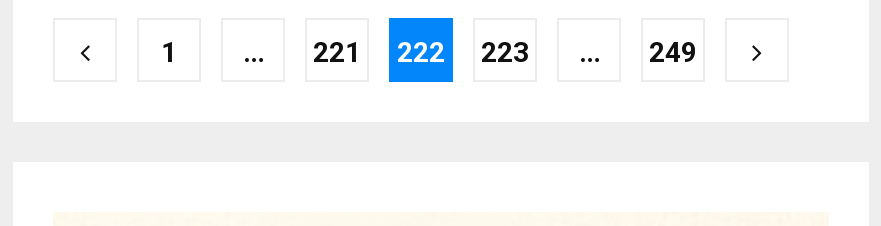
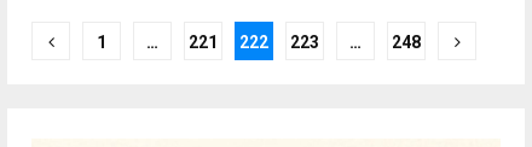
[649,36,697,68] 249 -> [392,33,421,52] 248

